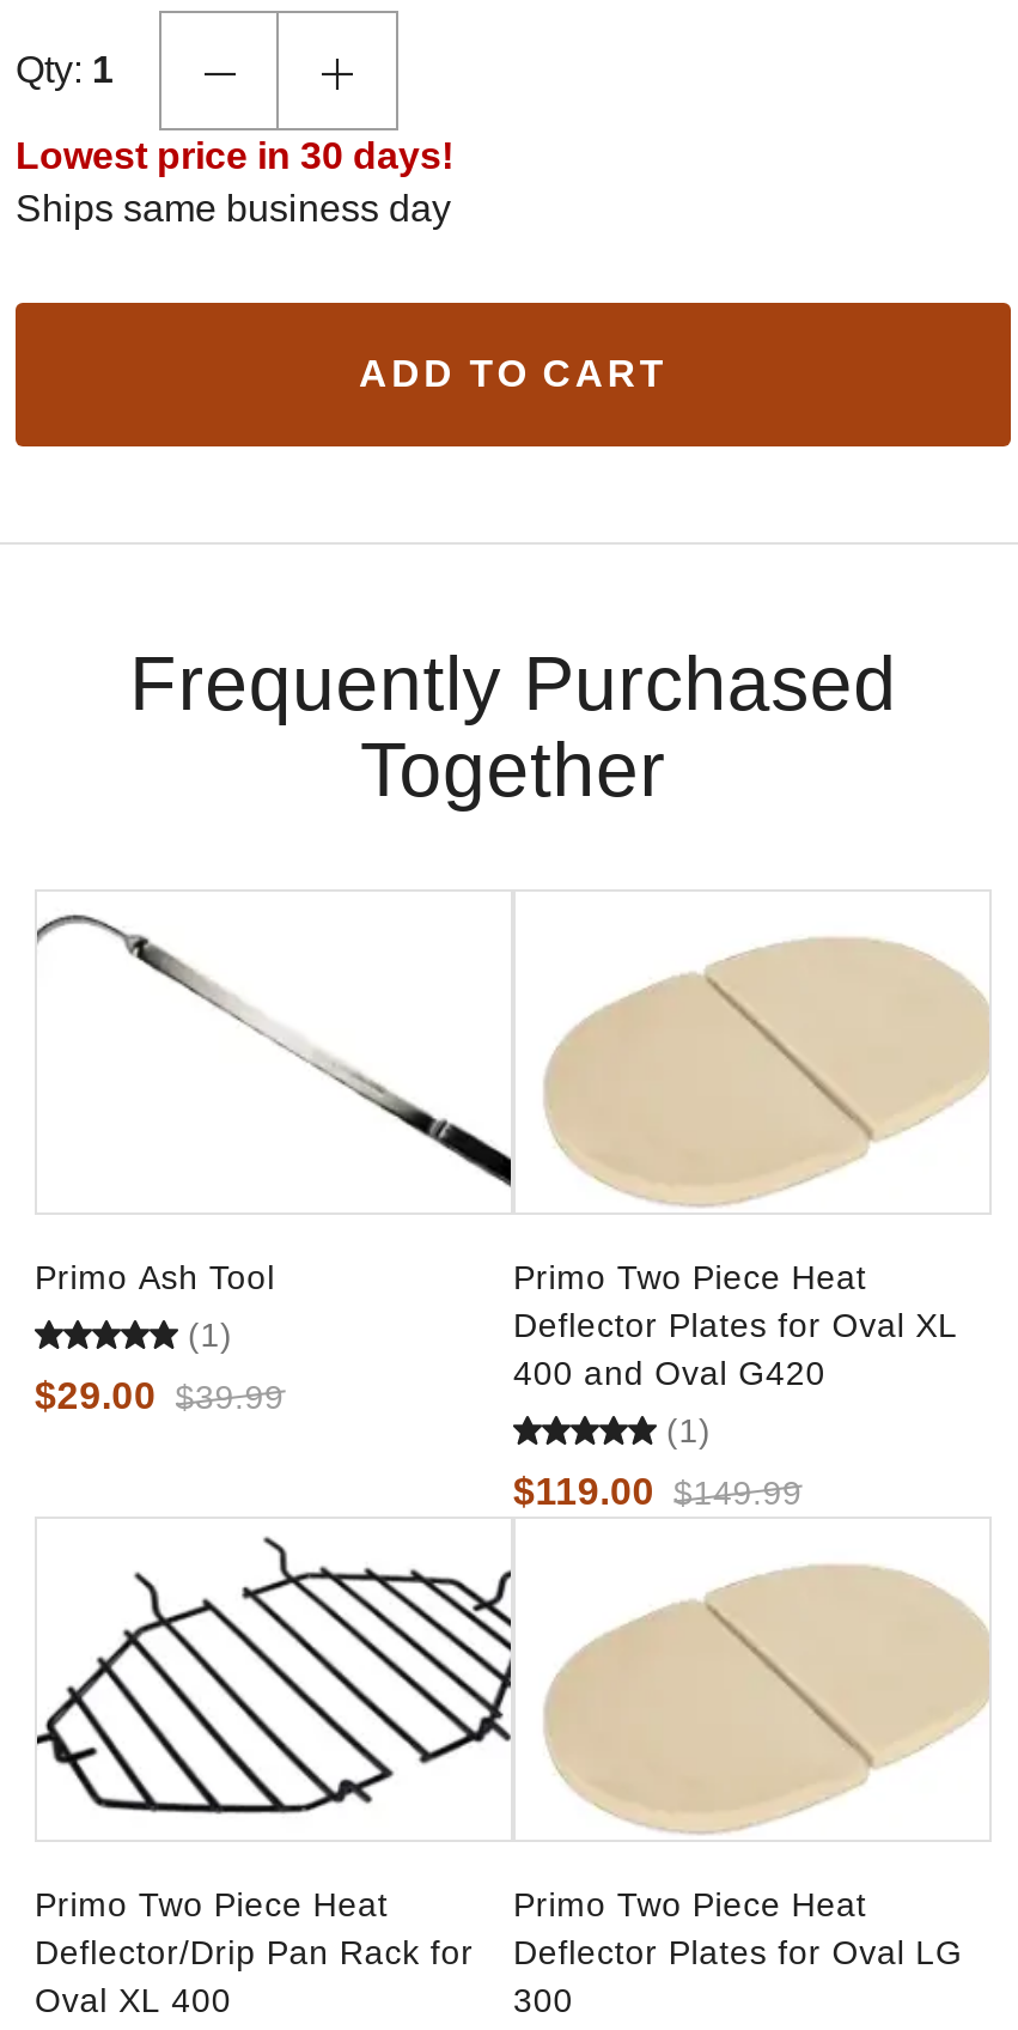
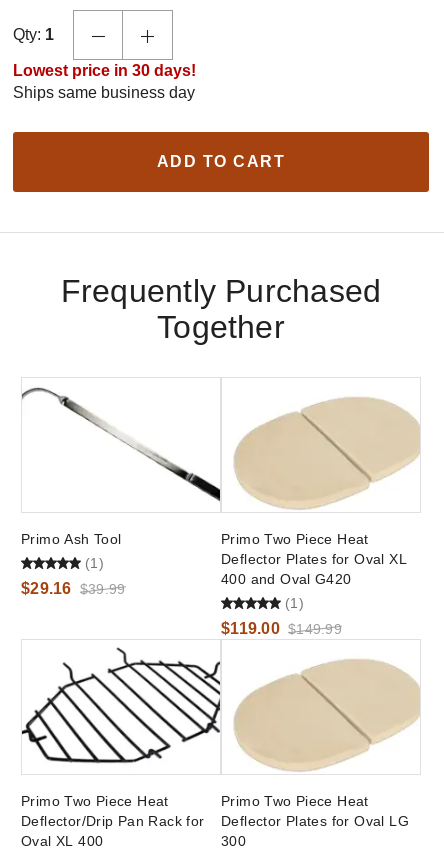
[35,1375,284,1416] $29.00 $39.99 -> [21,580,125,597] $29.16 $39.99

